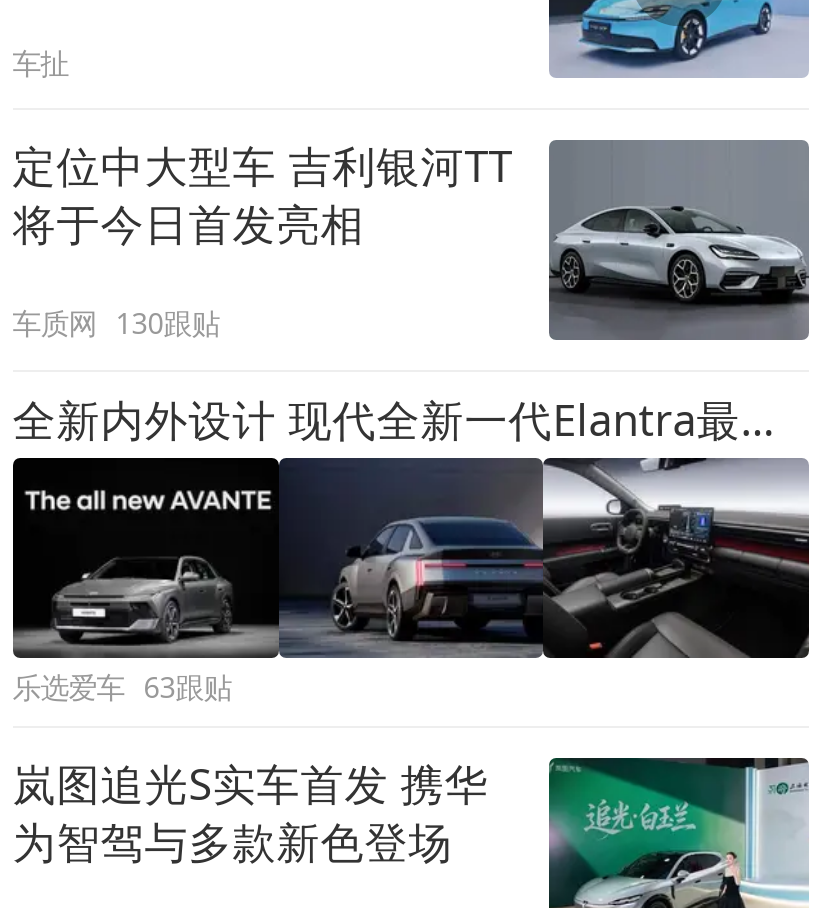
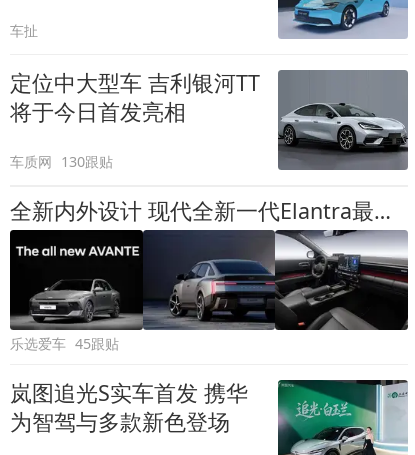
[12,667,232,705] 乐选爱车 63跟贴 -> [10,334,119,353] 乐选爱车 45跟贴

